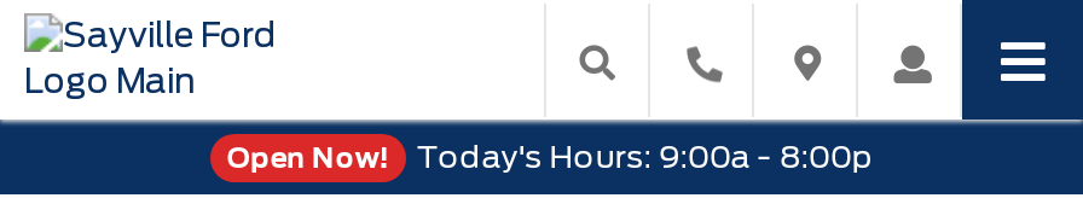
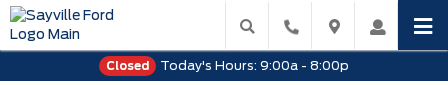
[227,140,388,174] Open Now! -> [106,59,149,73] Closed

